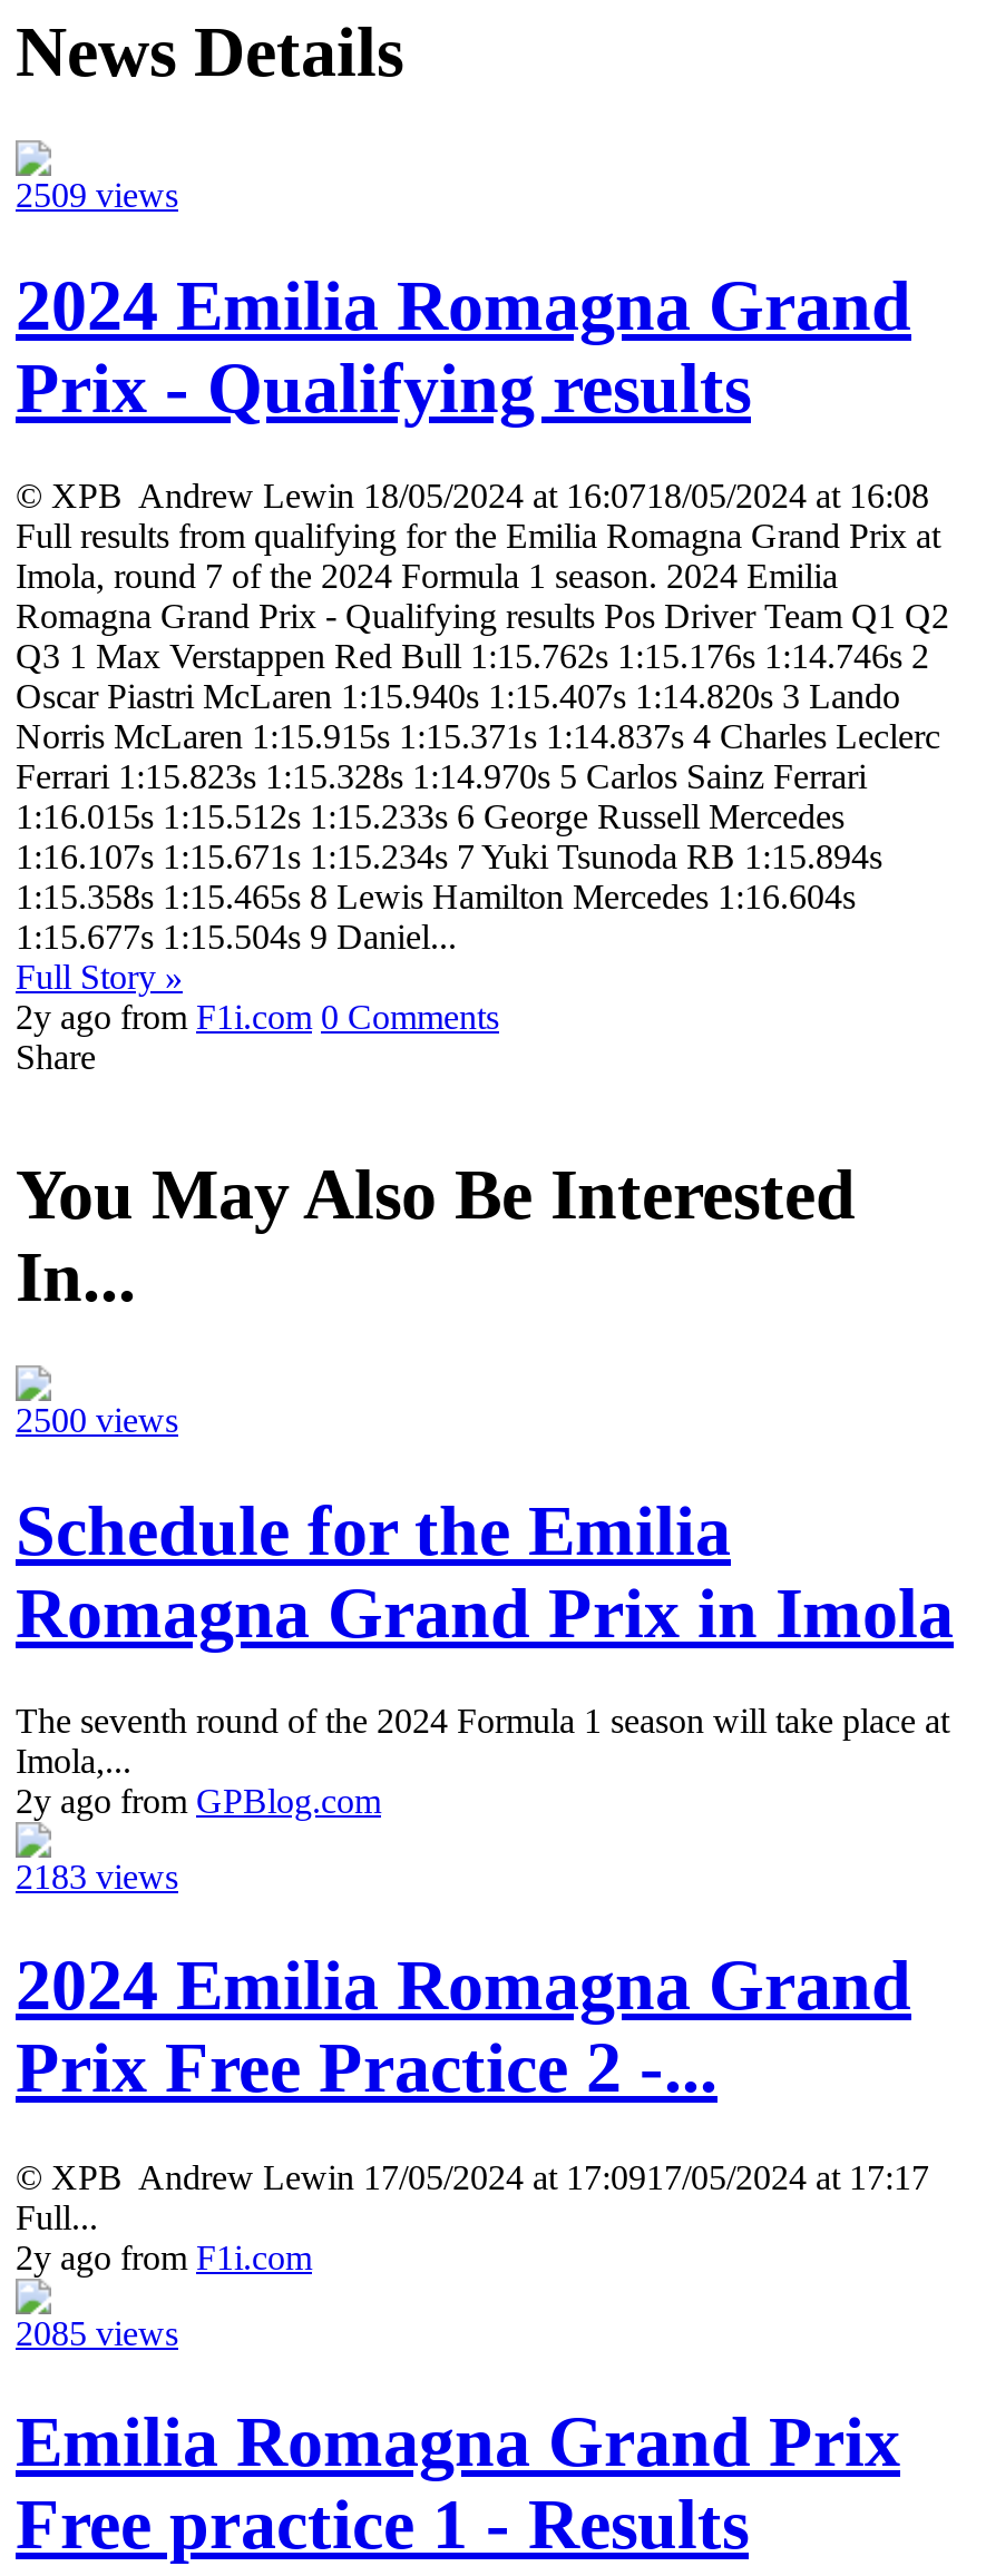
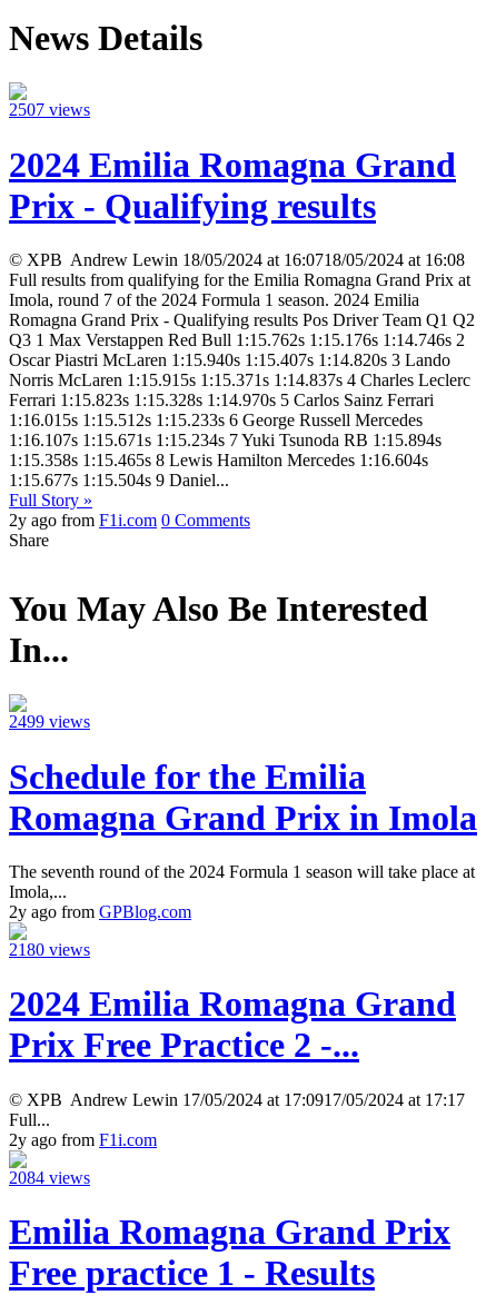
[16,177,178,214] 2509 views -> [9,100,90,119] 2507 views
[16,1401,178,1439] 2500 views -> [9,712,90,731] 2499 views
[16,1857,178,1895] 2183 views -> [9,940,90,959] 2180 views
[16,2314,178,2352] 2085 views -> [9,1168,90,1187] 2084 views

